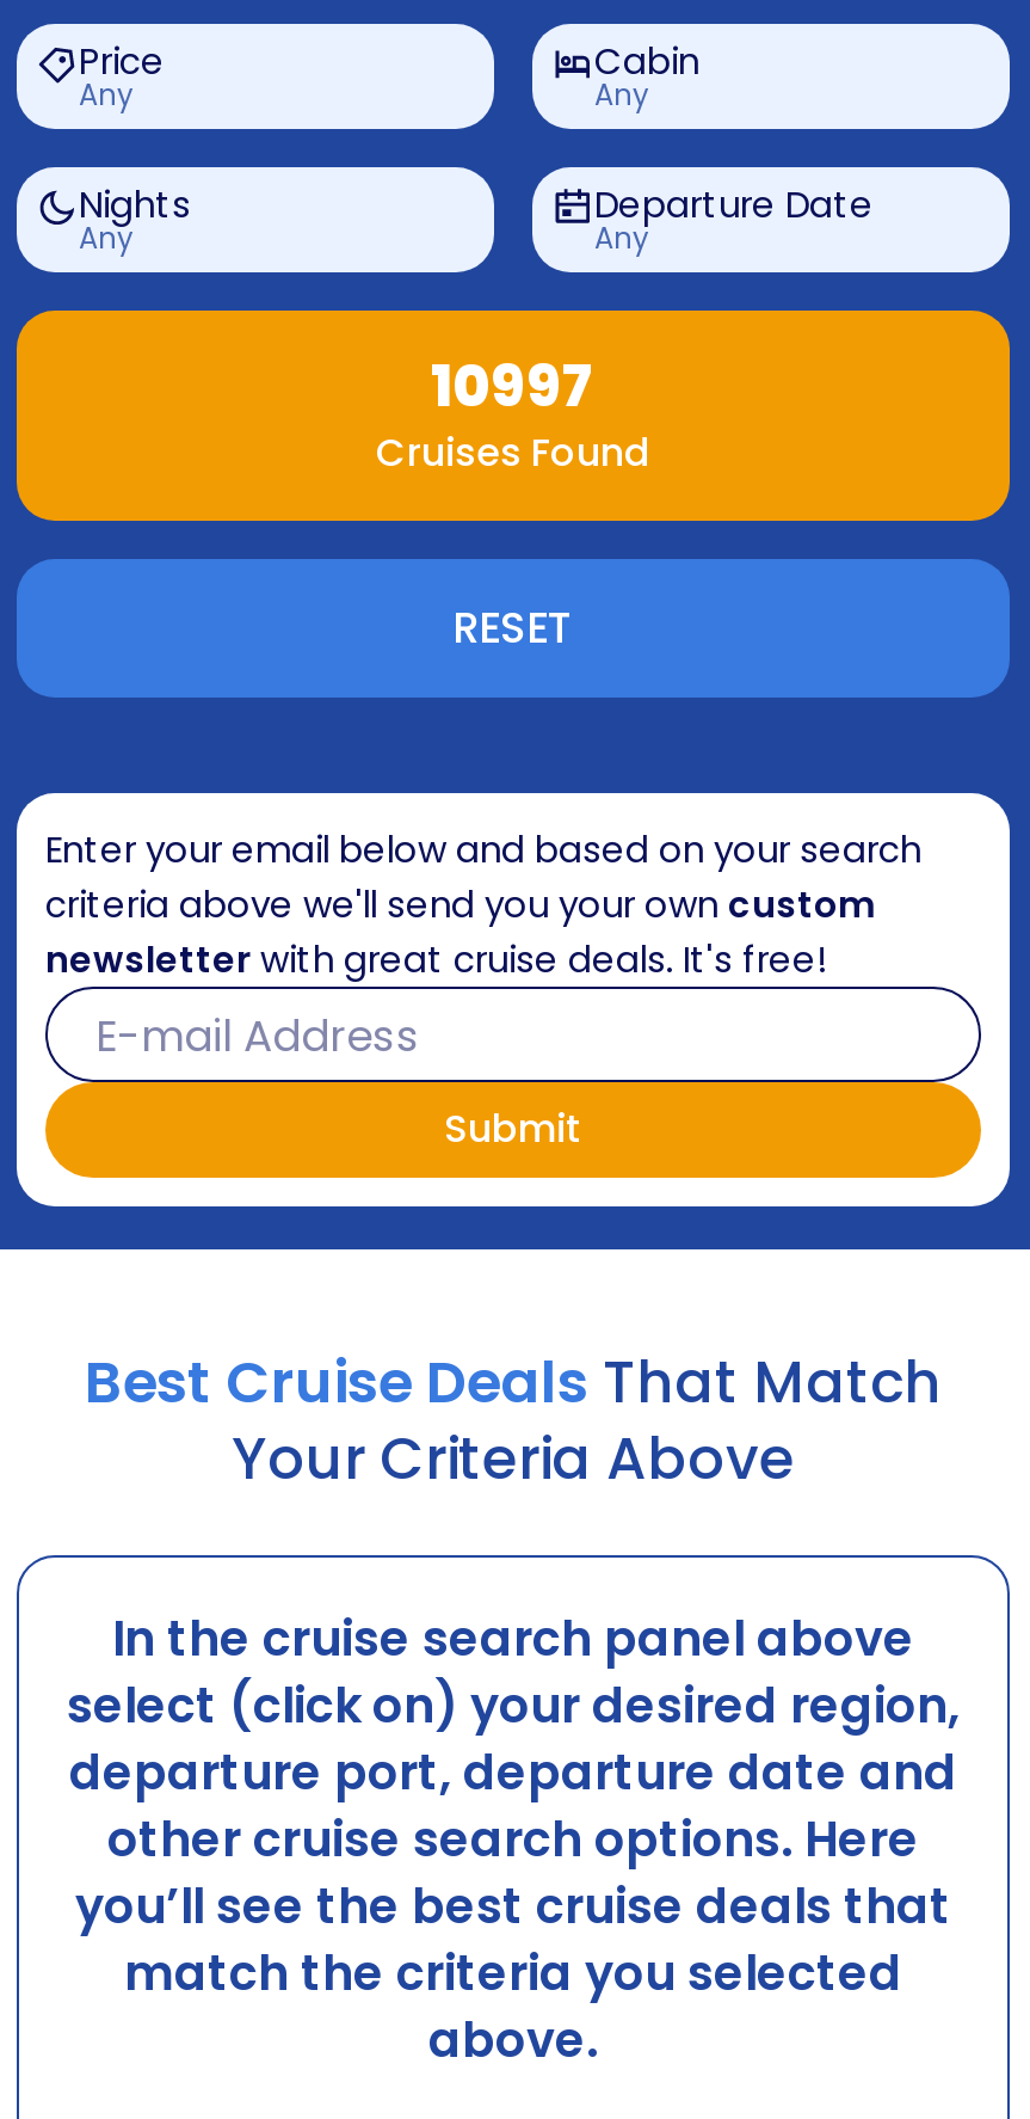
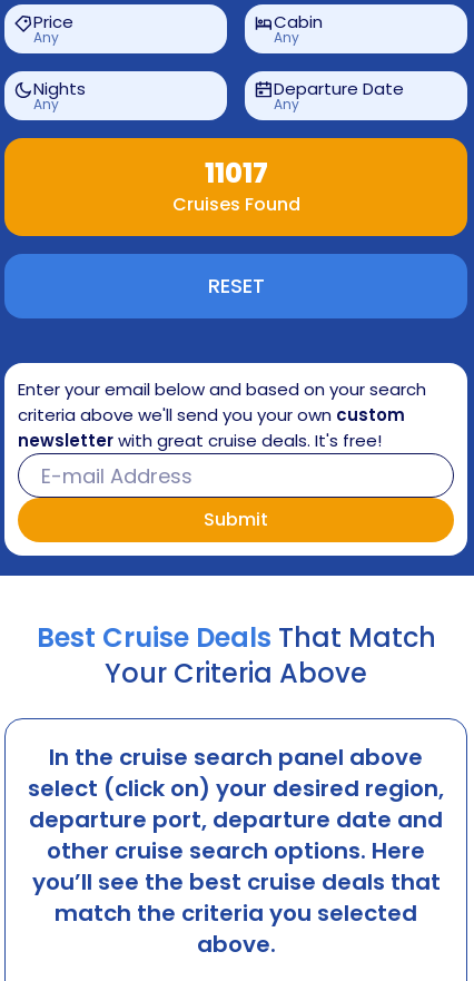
[431,346,596,425] 10997 -> [204,155,268,192] 11017

